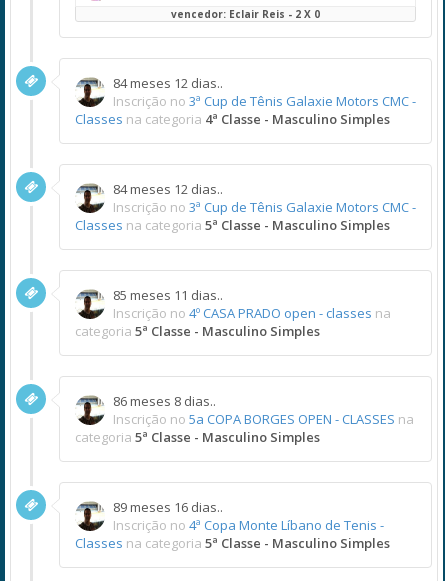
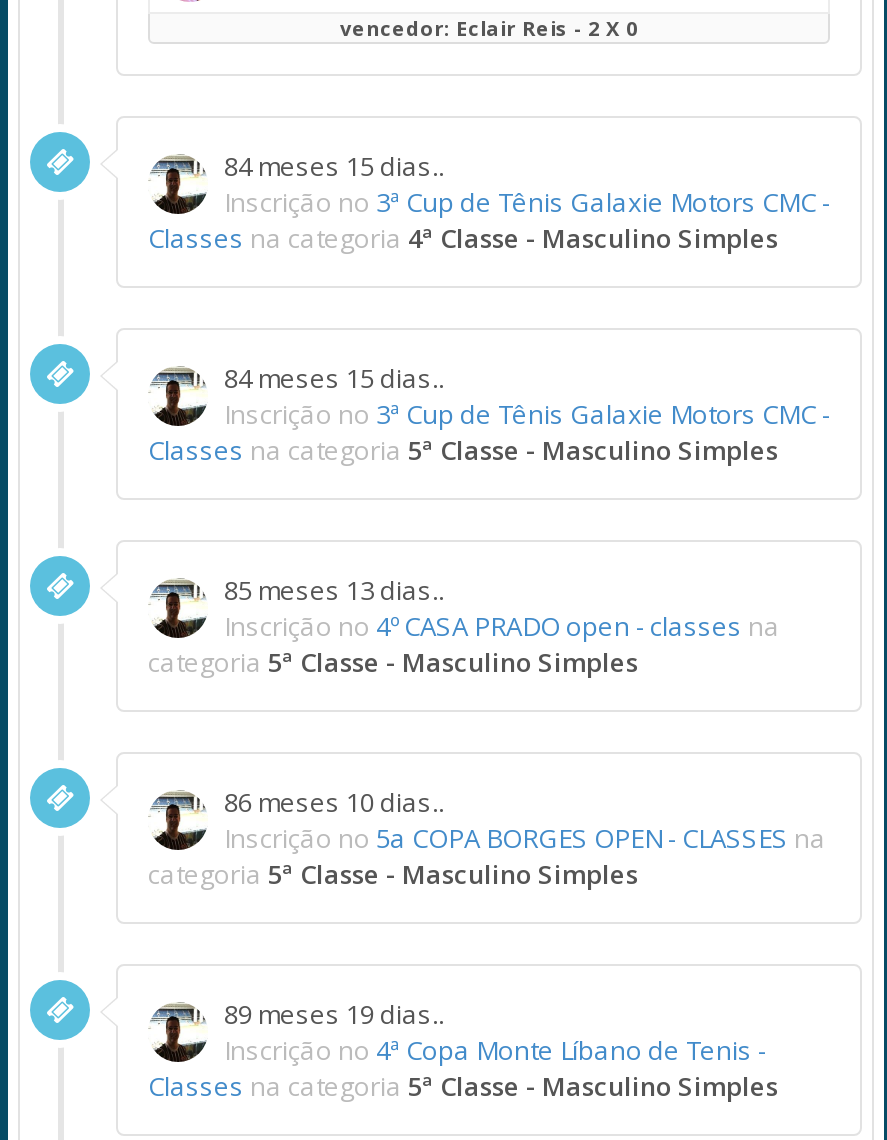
[113,74,223,92] 84 meses 12 dias.. -> [224,148,444,184] 84 meses 15 dias..
[113,180,223,198] 84 meses 12 dias.. -> [224,360,444,396] 84 meses 15 dias..
[113,286,223,304] 85 meses 11 dias.. -> [224,572,444,608] 85 meses 13 dias..
[113,392,216,410] 86 meses 8 dias.. -> [224,784,444,820] 86 meses 10 dias..
[113,498,223,516] 89 meses 16 dias.. -> [224,996,444,1032] 89 meses 19 dias..

